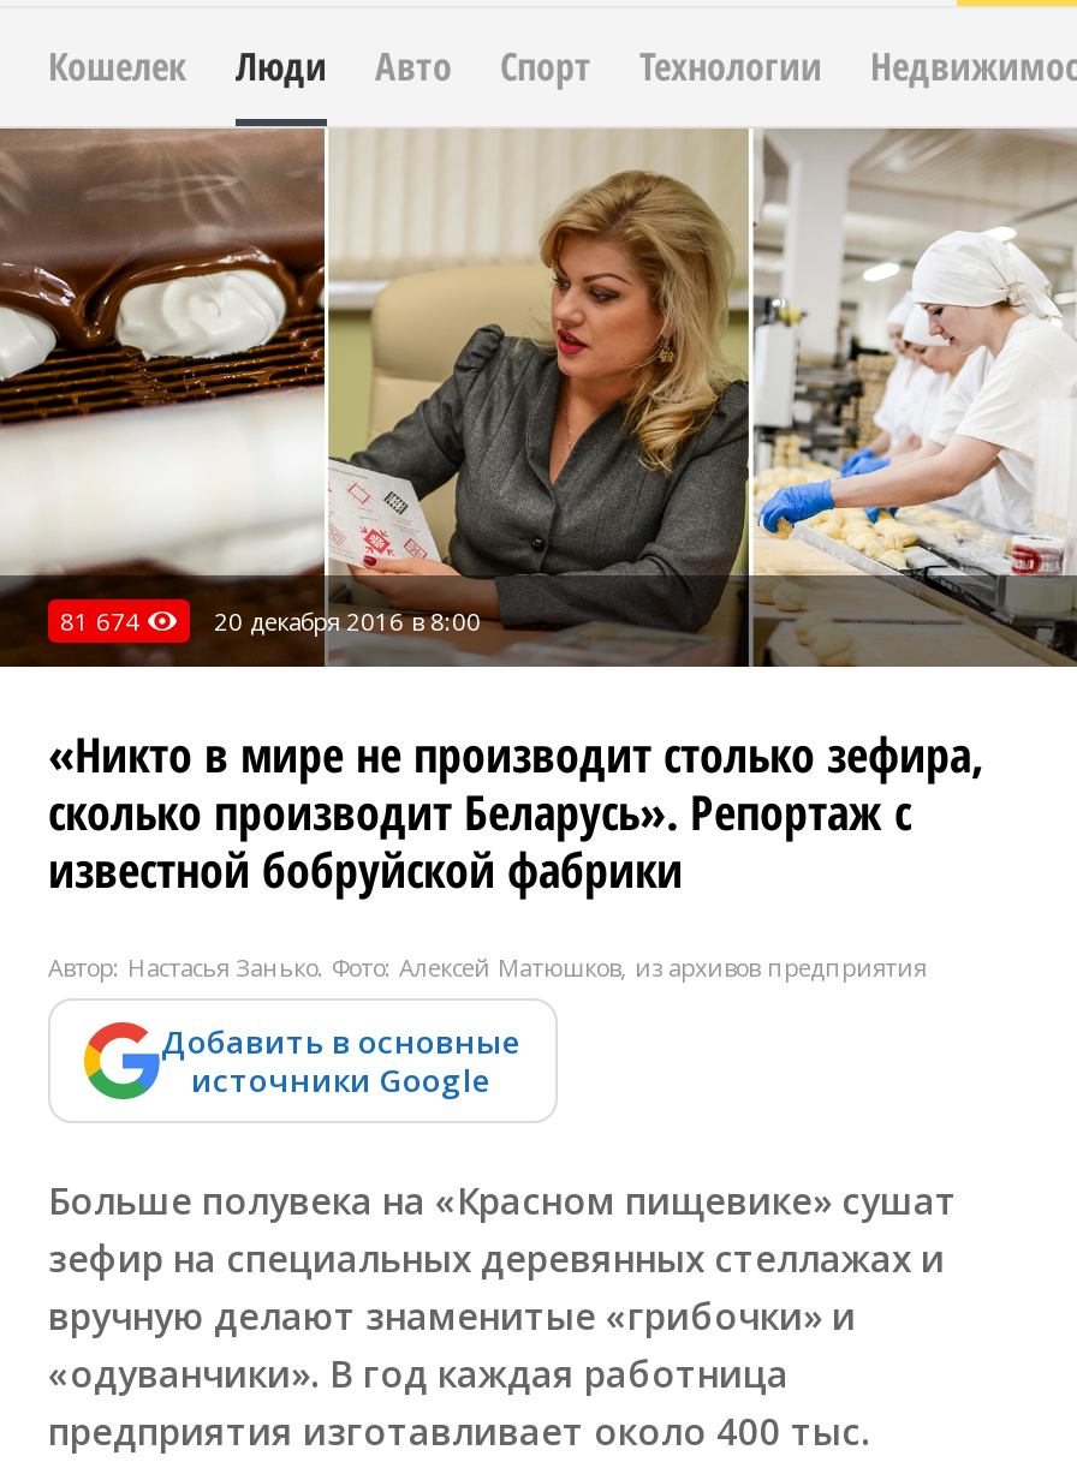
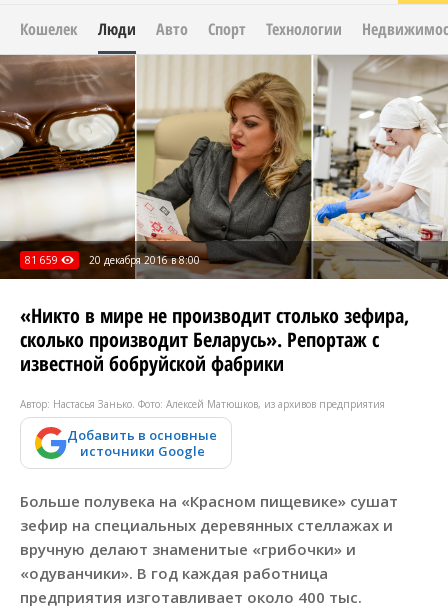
[60,604,481,638] 81 674 20 декабря 2016 в 8:00 -> [25,253,200,267] 81 659 20 декабря 2016 в 8:00

